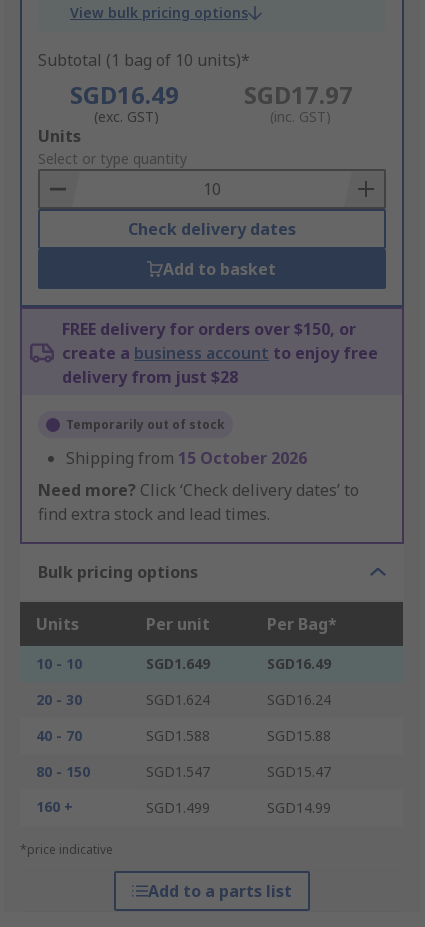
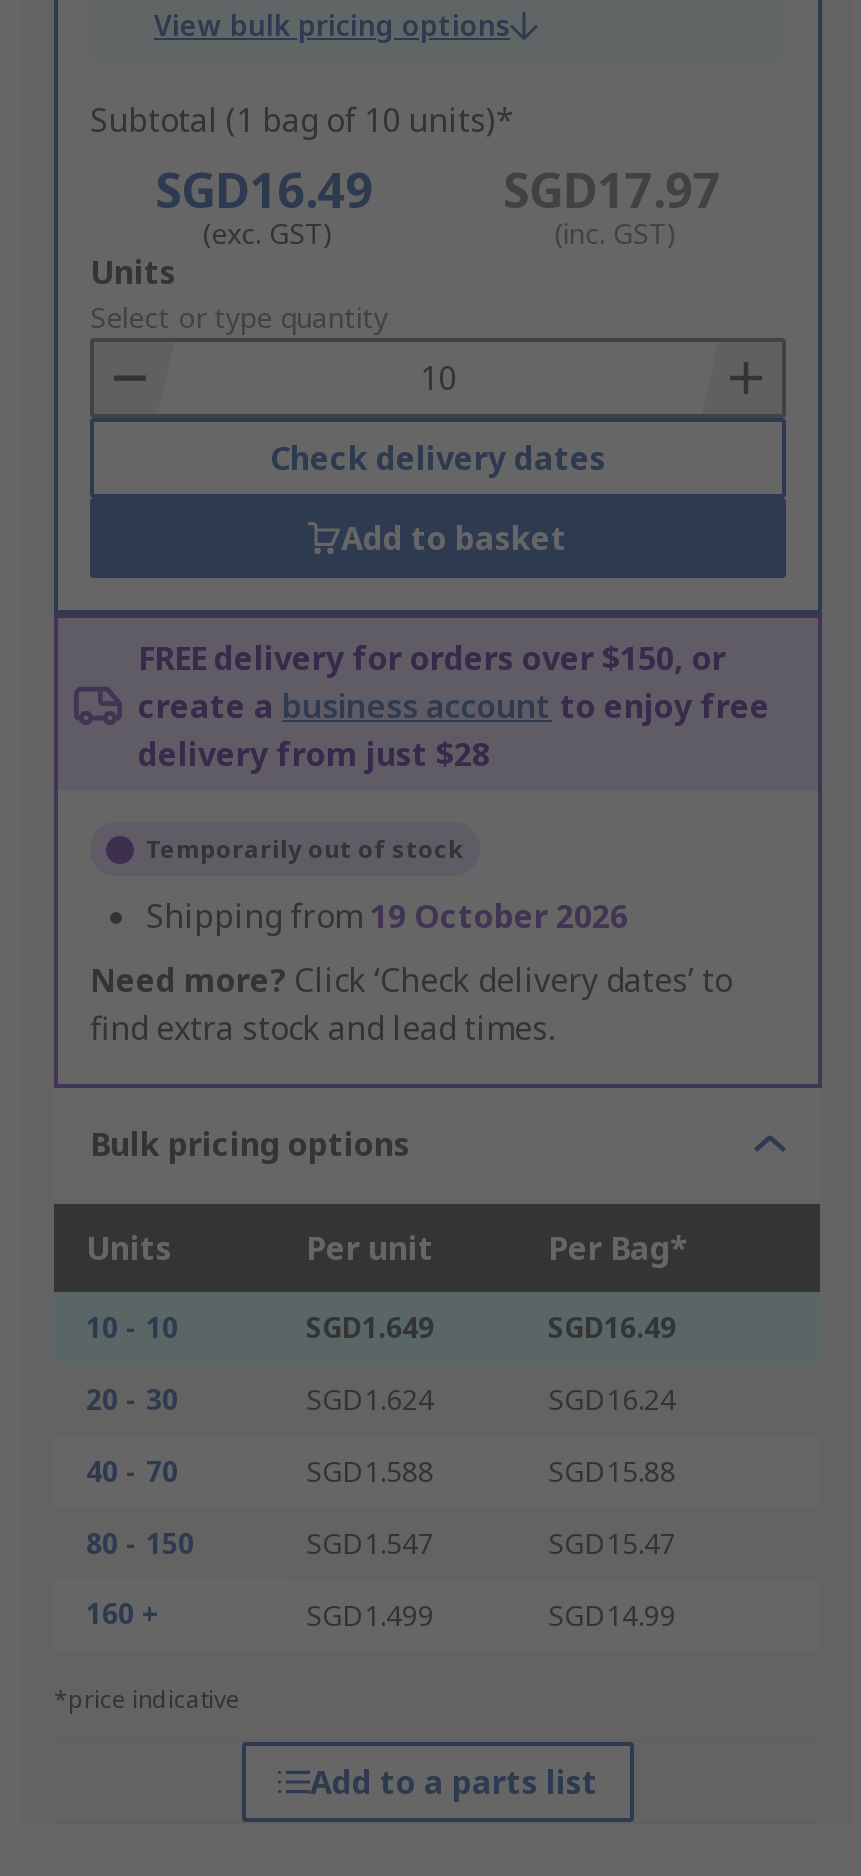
[66,447,307,469] Shipping from 15 October 2026 -> [146,895,628,939] Shipping from 19 October 2026

